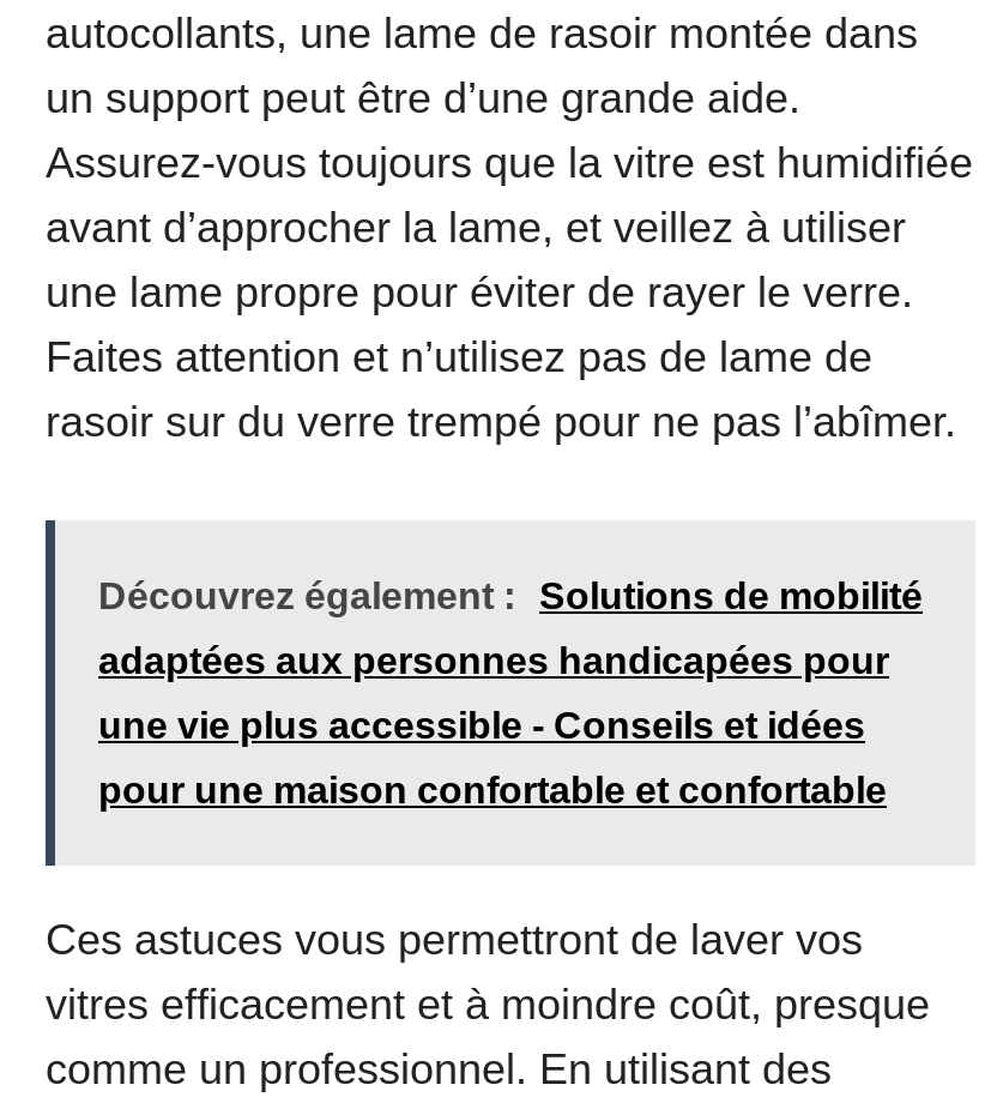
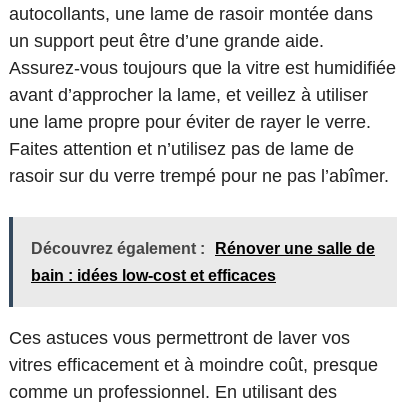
[98,575,923,810] Découvrez également : Solutions de mobilité | adaptées aux personnes handicapées pour | une vie plus accessible - Conseils et idées | pour une maison confortable et confortable -> [31,240,375,284] Découvrez également : Rénover une salle de | bain : idées low-cost et efficaces

